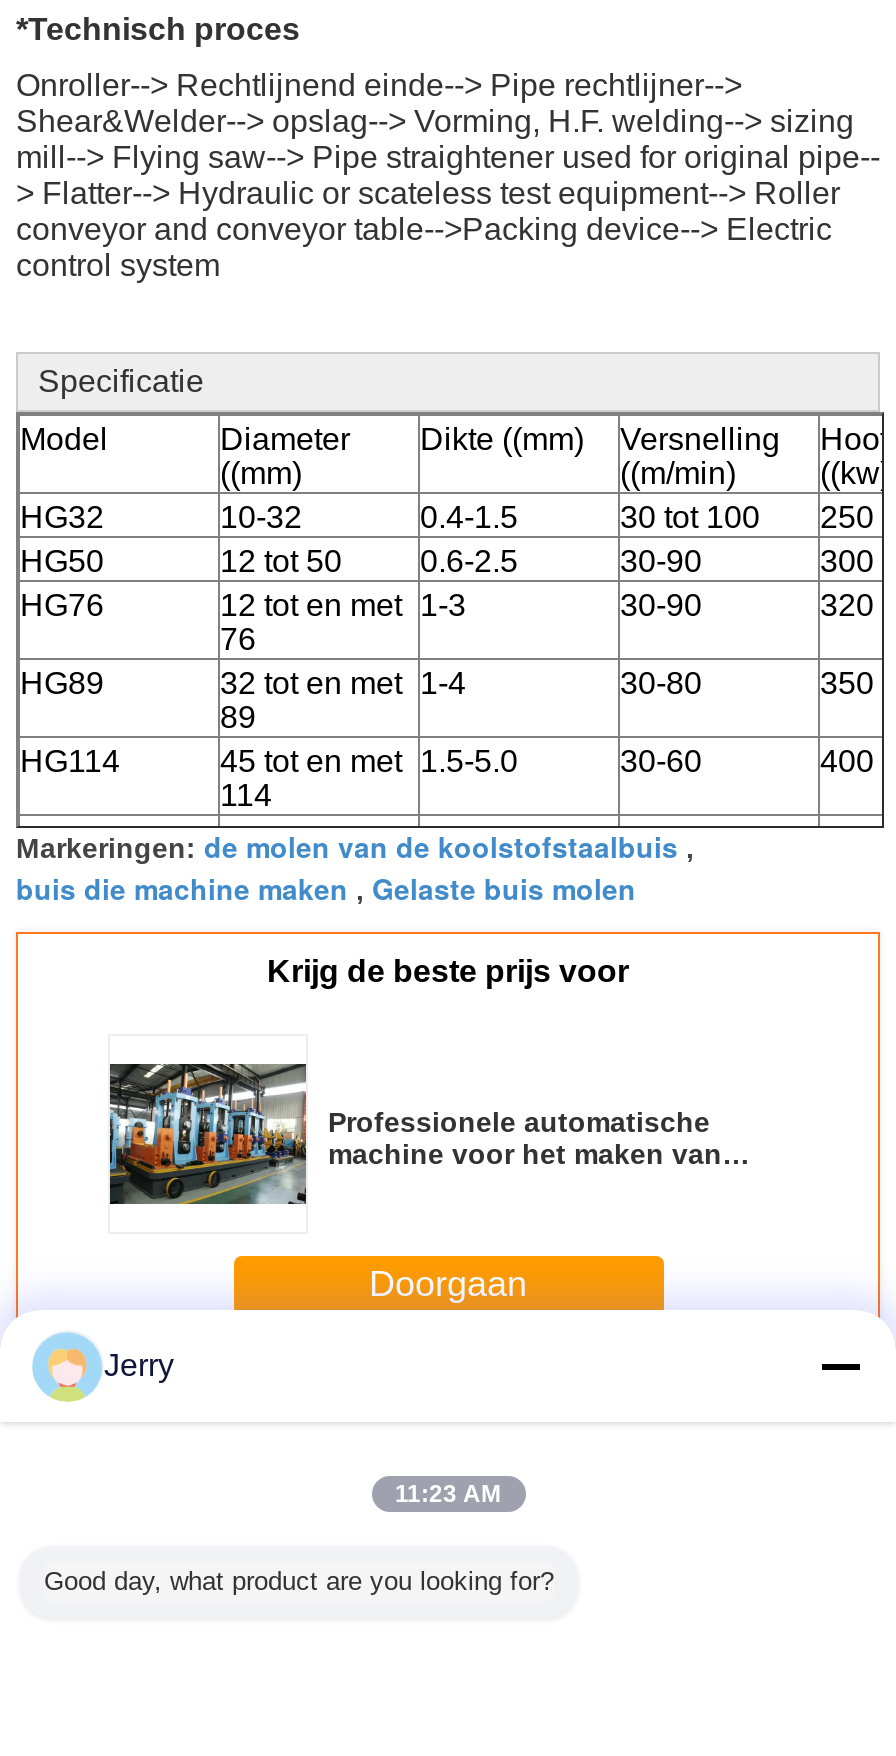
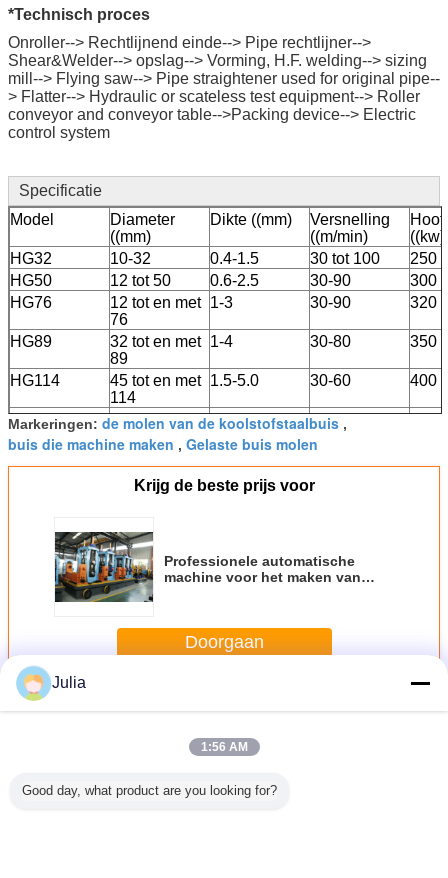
[104,1348,174,1382] Jerry -> [52,674,86,691] Julia
[395,1480,501,1508] 11:23 AM -> [200,740,247,754] 1:56 AM

